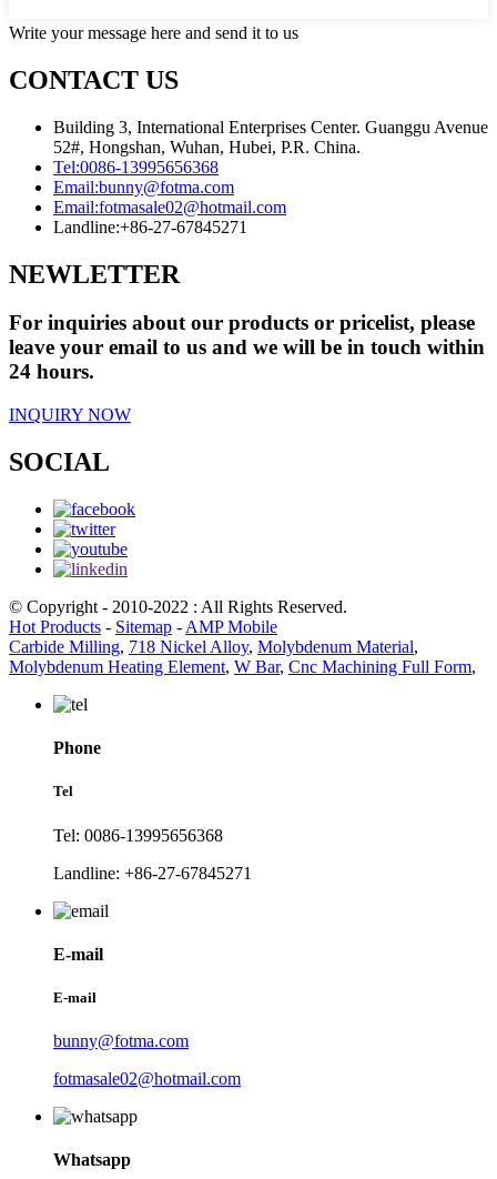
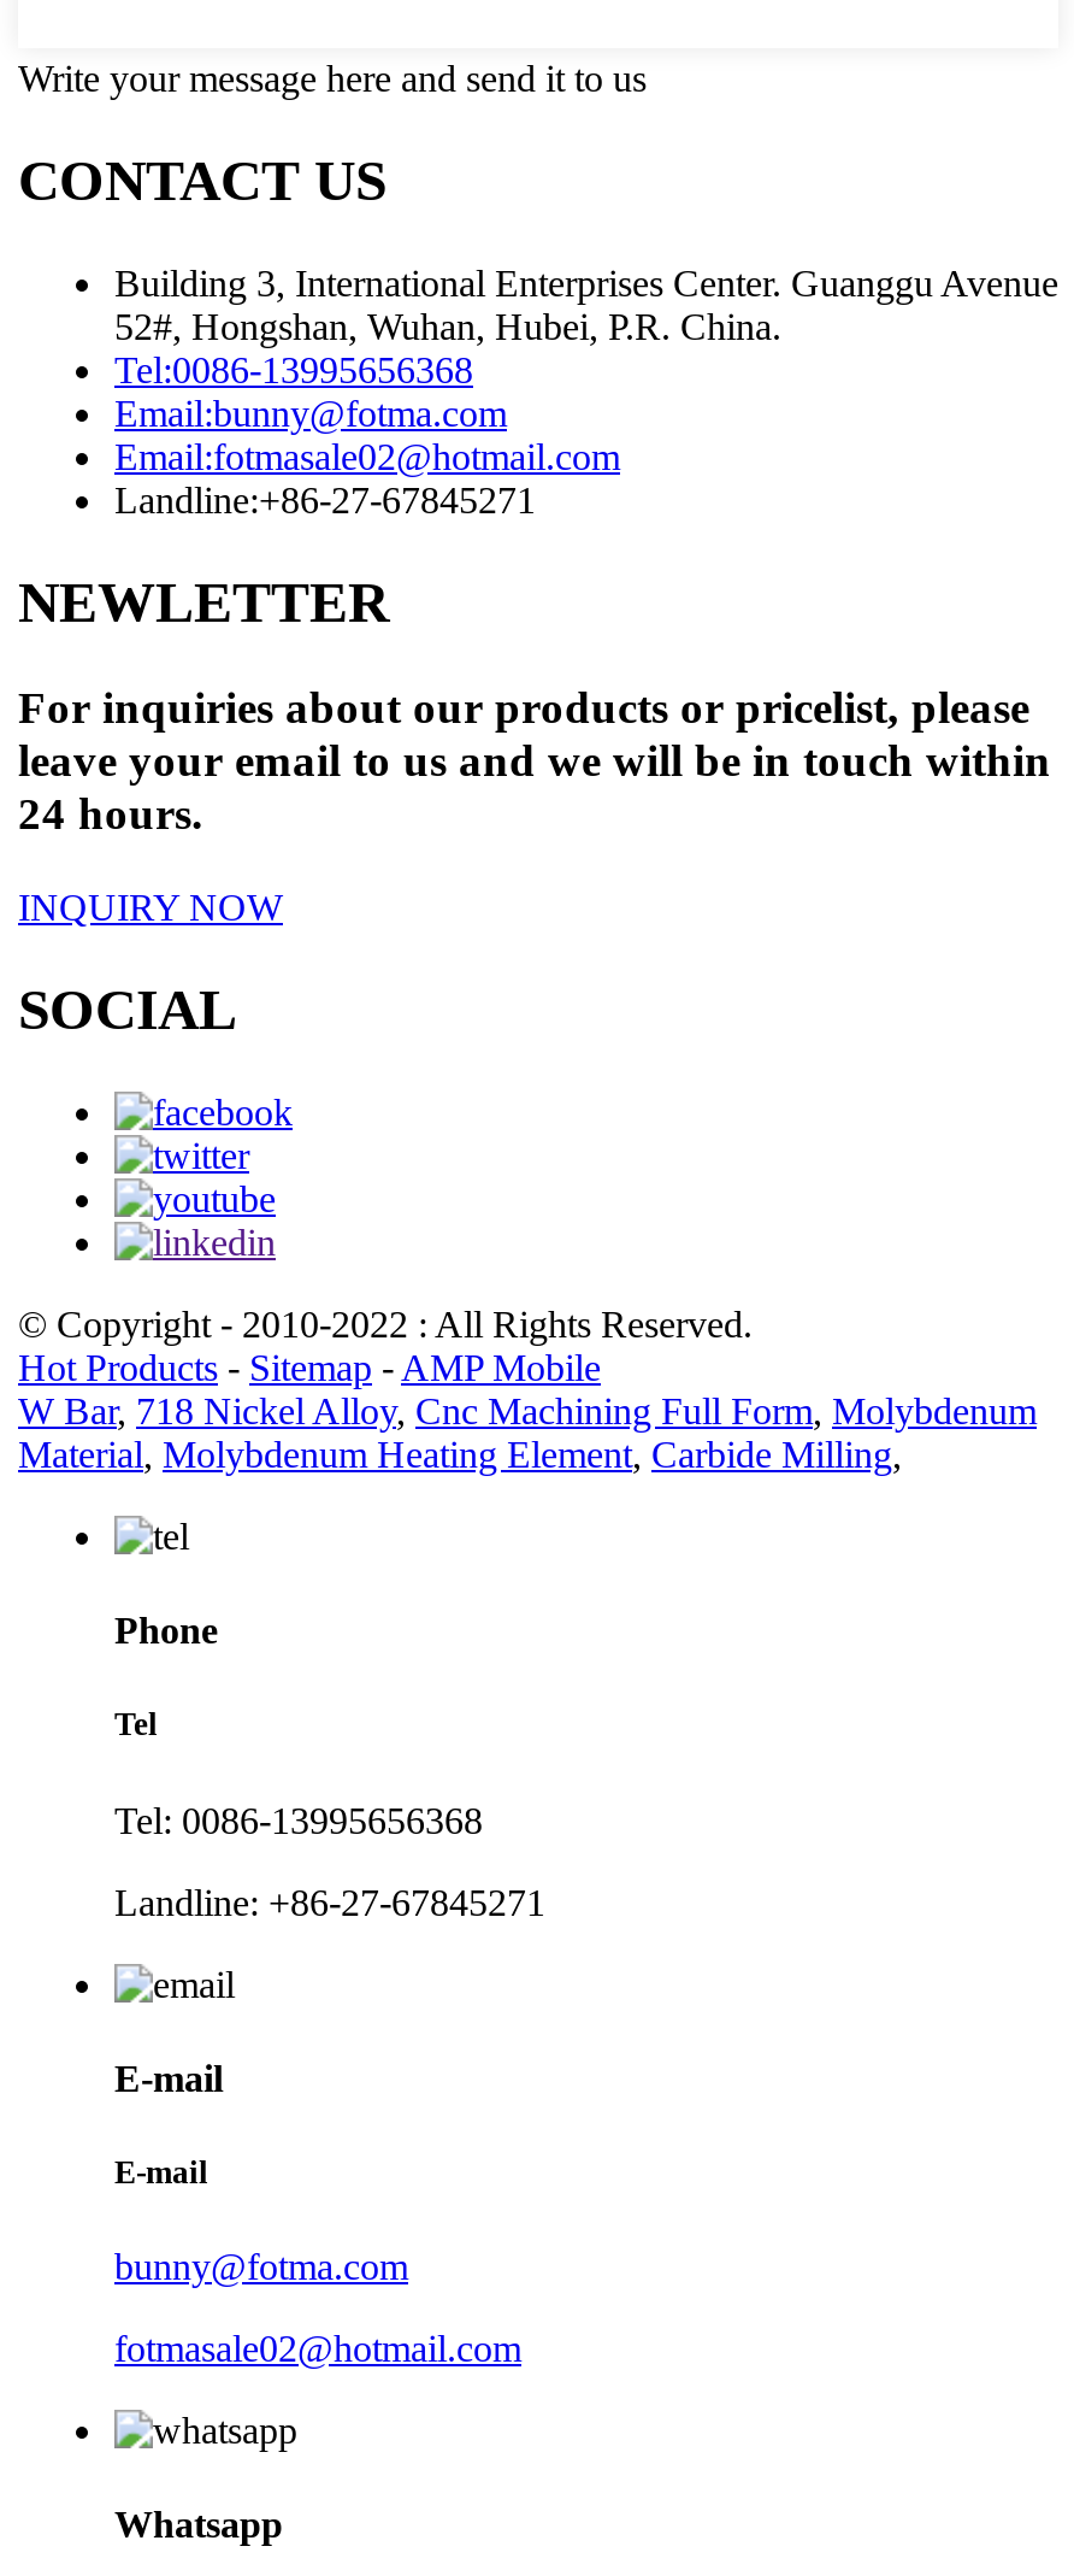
[9,637,476,676] Carbide Milling, 718 Nickel Alloy, Molybdenum Material, | Molybdenum Heating Element, W Bar, Cnc Machining Full Form, -> [18,1390,1037,1475] W Bar, 718 Nickel Alloy, Cnc Machining Full Form, Molybdenum | Material, Molybdenum Heating Element,Carbide Milling,

